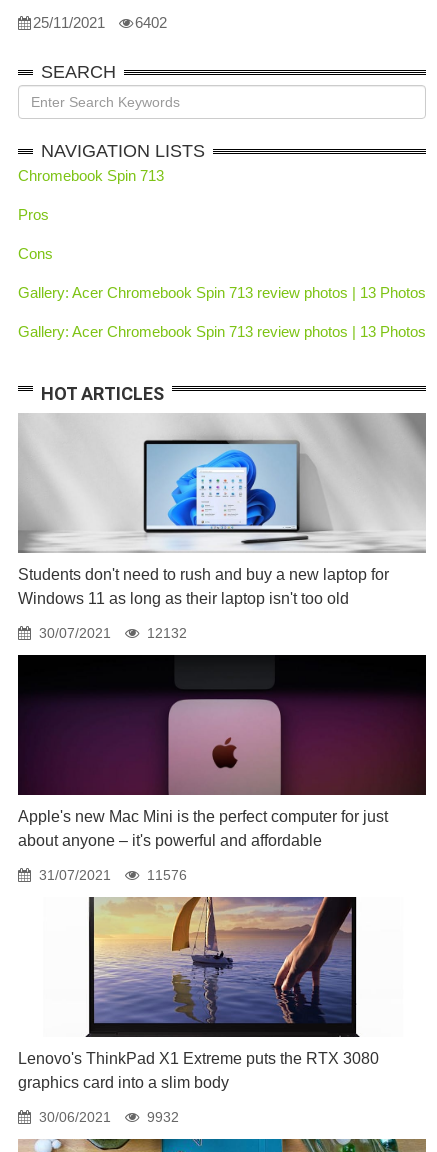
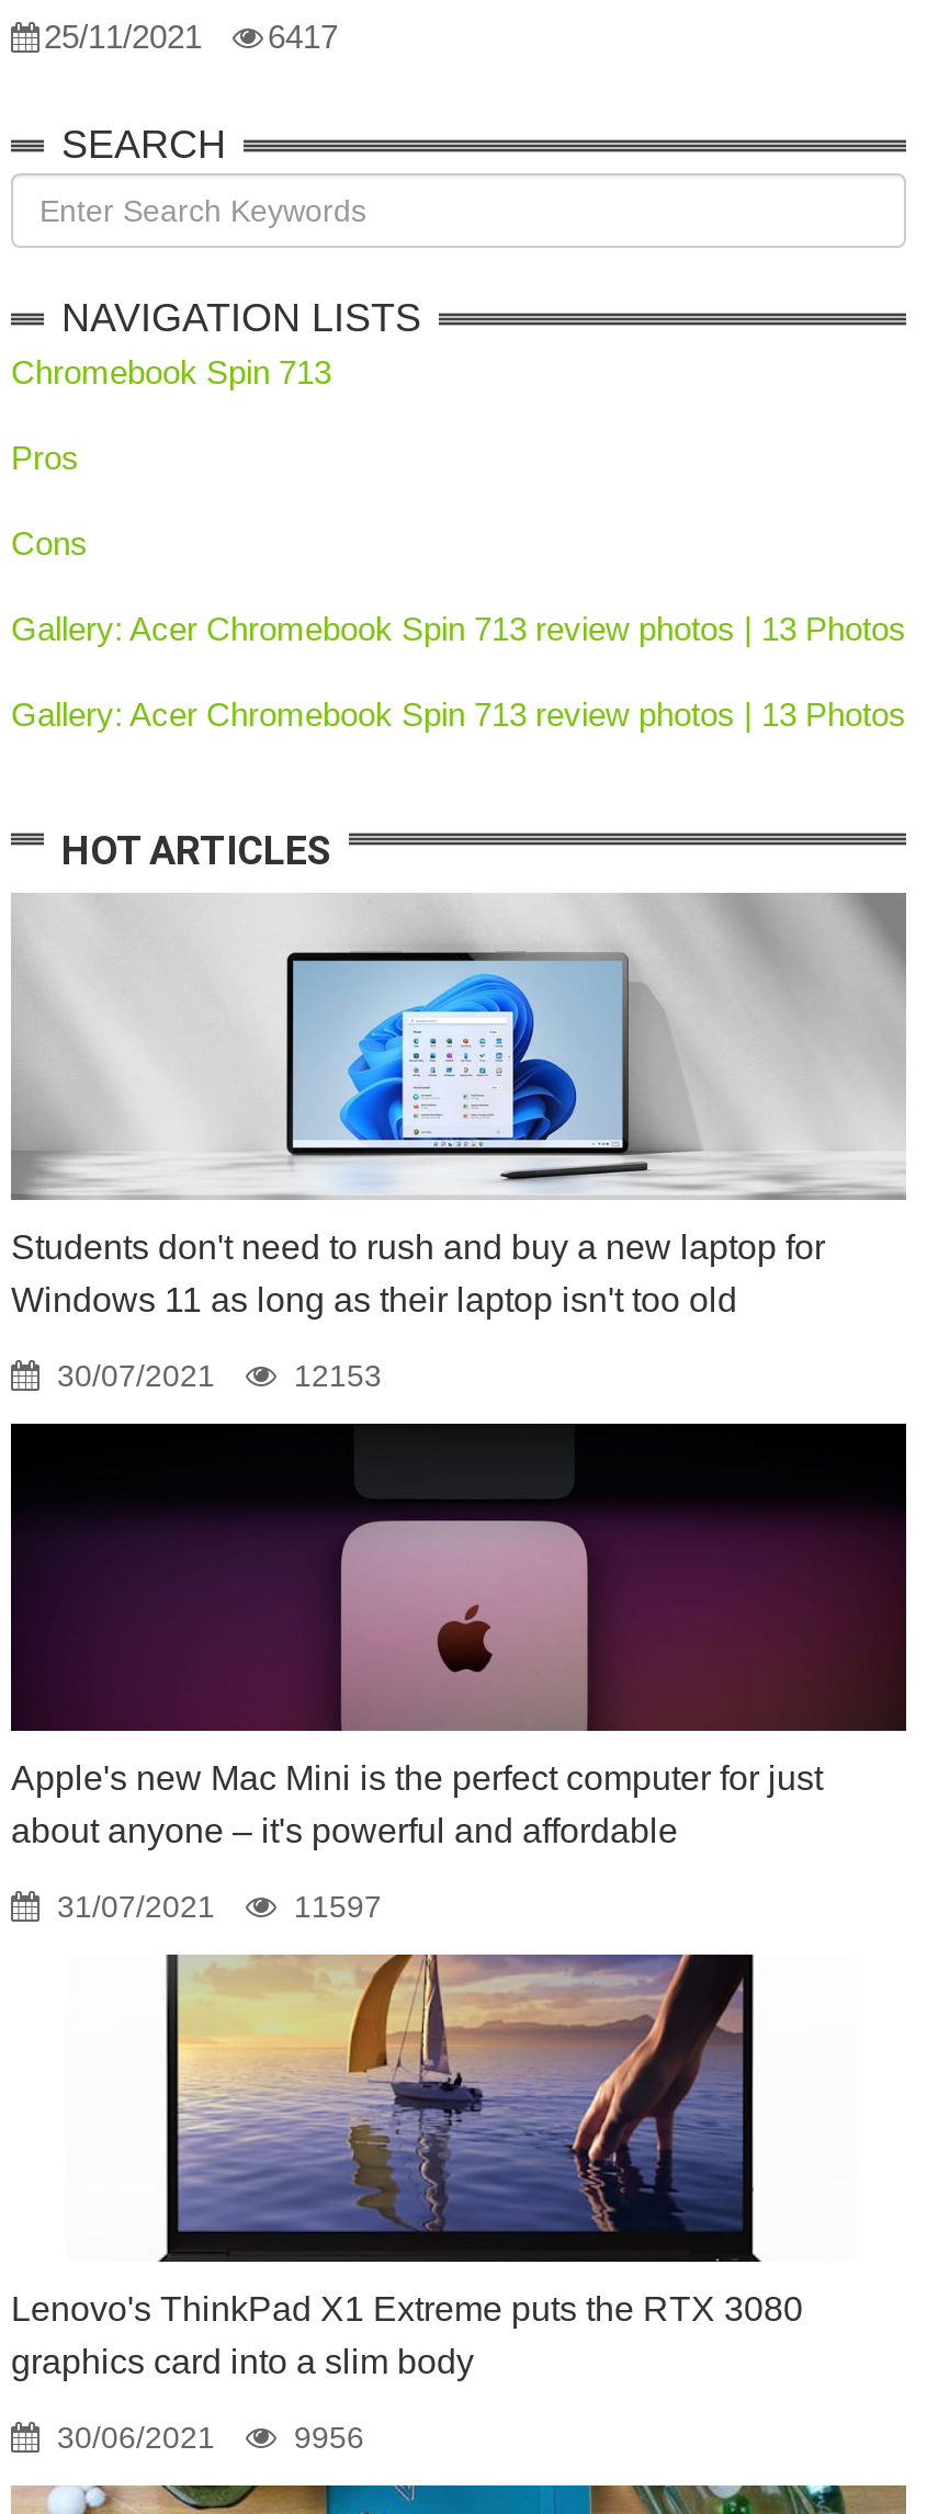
[33,14,167,31] 25/11/2021 6402 -> [44,18,338,55] 25/11/2021 6417
[147,625,187,641] 12132 -> [294,1358,382,1393] 12153
[147,867,187,883] 11576 -> [294,1889,382,1924] 11597
[147,1109,179,1125] 9932 -> [294,2420,364,2455] 9956

